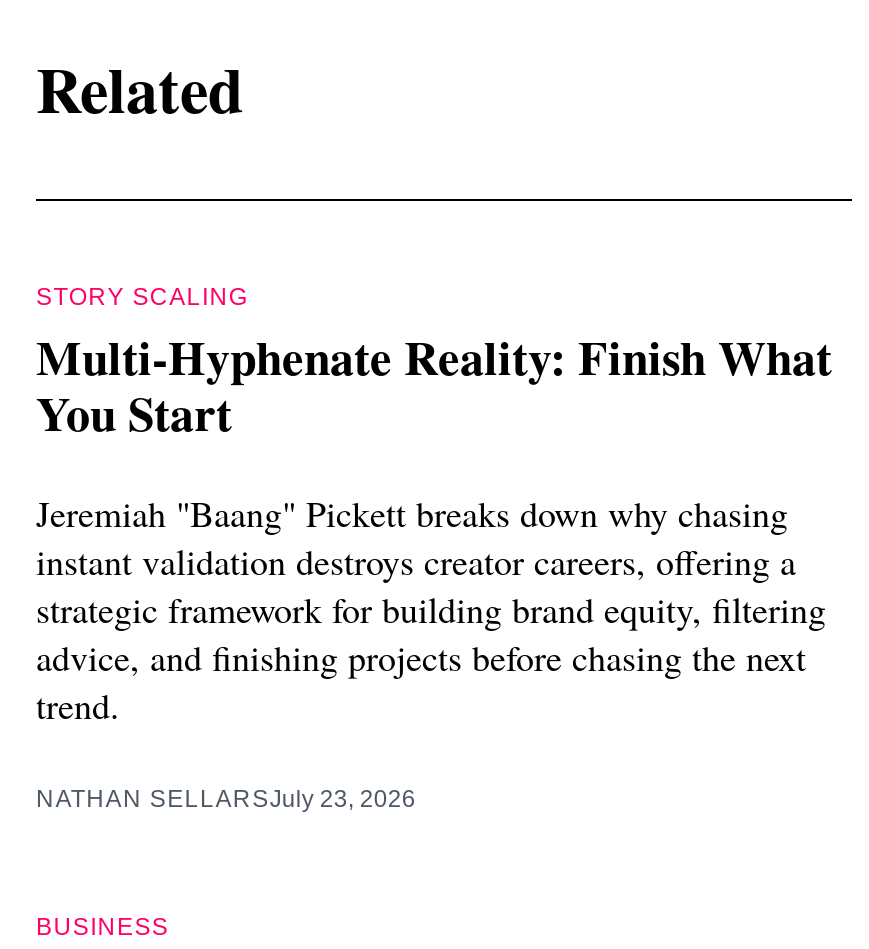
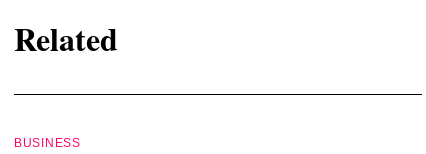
[36,282,832,812] STORY SCALING | Multi-Hyphenate Reality: Finish What | You Start | Jeremiah "Baang" Pickett breaks down why chasing | instant validation destroys creator careers, offering a | strategic framework for building brand equity, filtering | advice, and finishing projects before chasing the next | trend. | NATHAN SELLARSJuly 23, 2026 -> none

